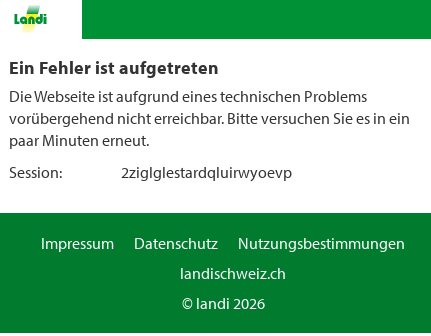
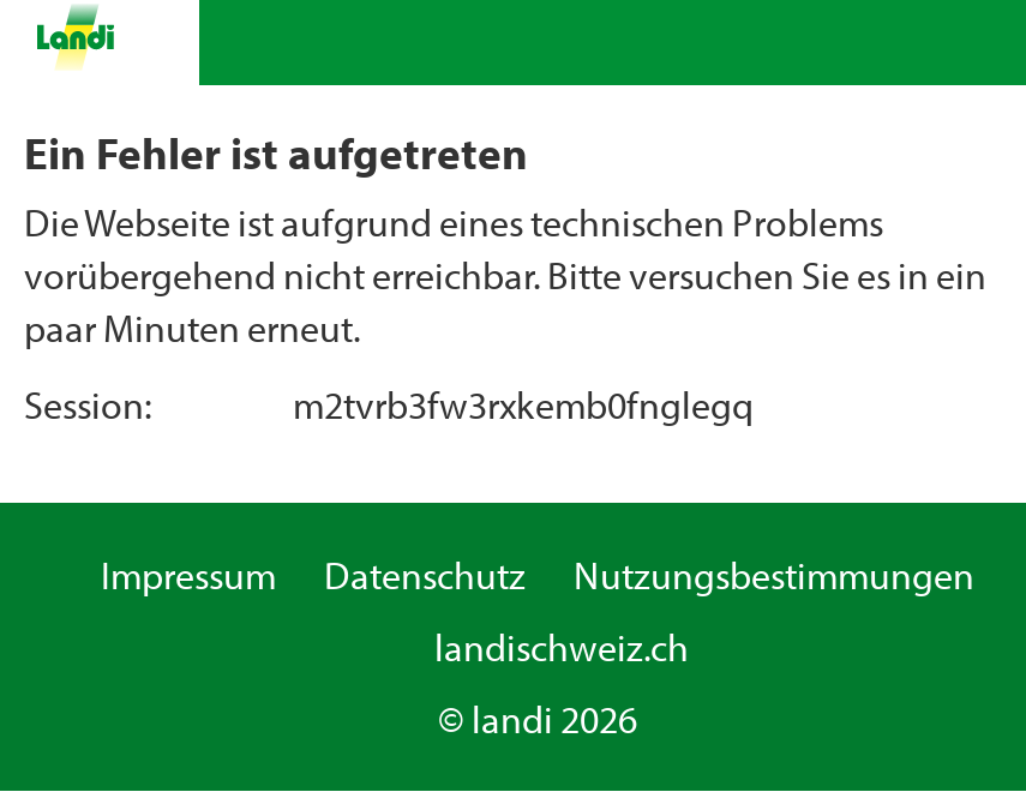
[121,162,292,182] 2ziglglestardqluirwyoevp -> [293,380,754,428] m2tvrb3fw3rxkemb0fnglegq

